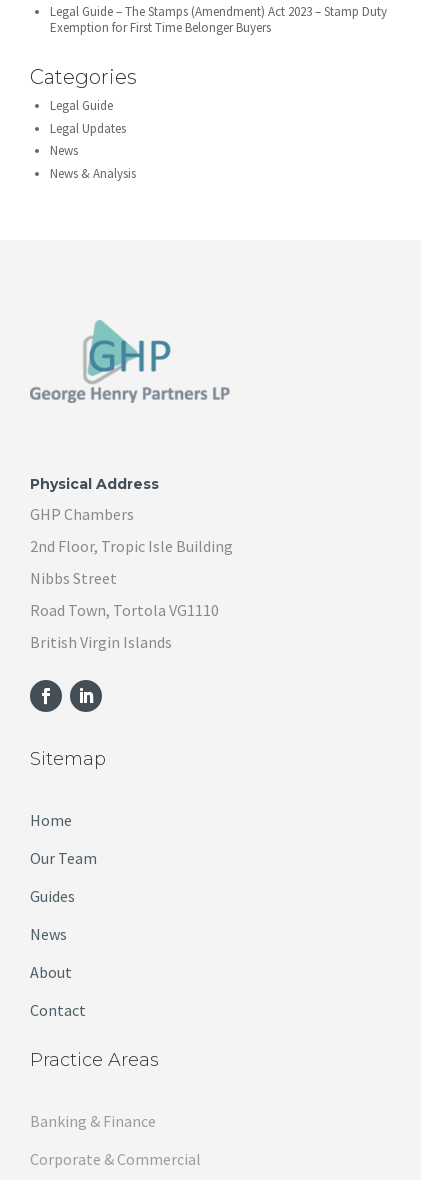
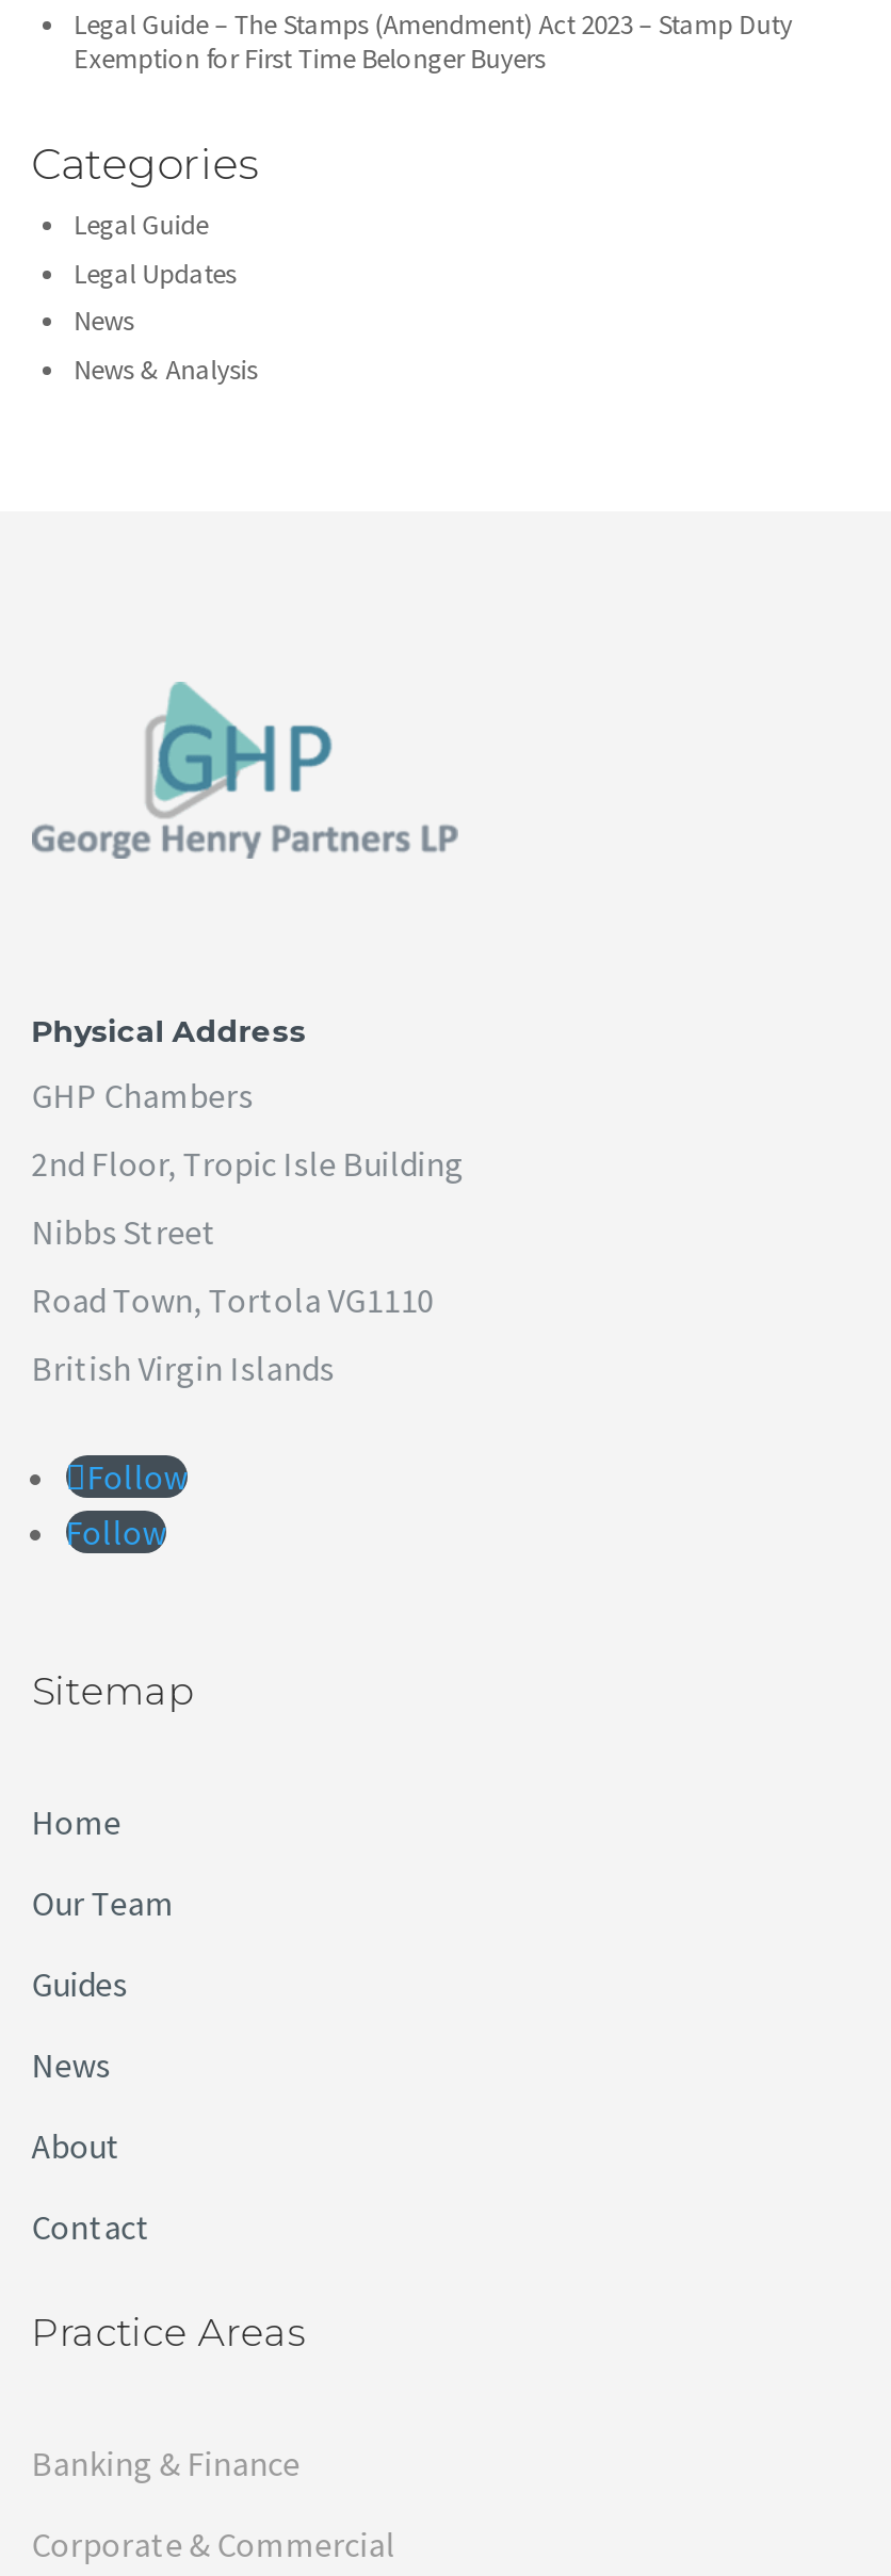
none -> [66,1455,187,1553] Follow | Follow

